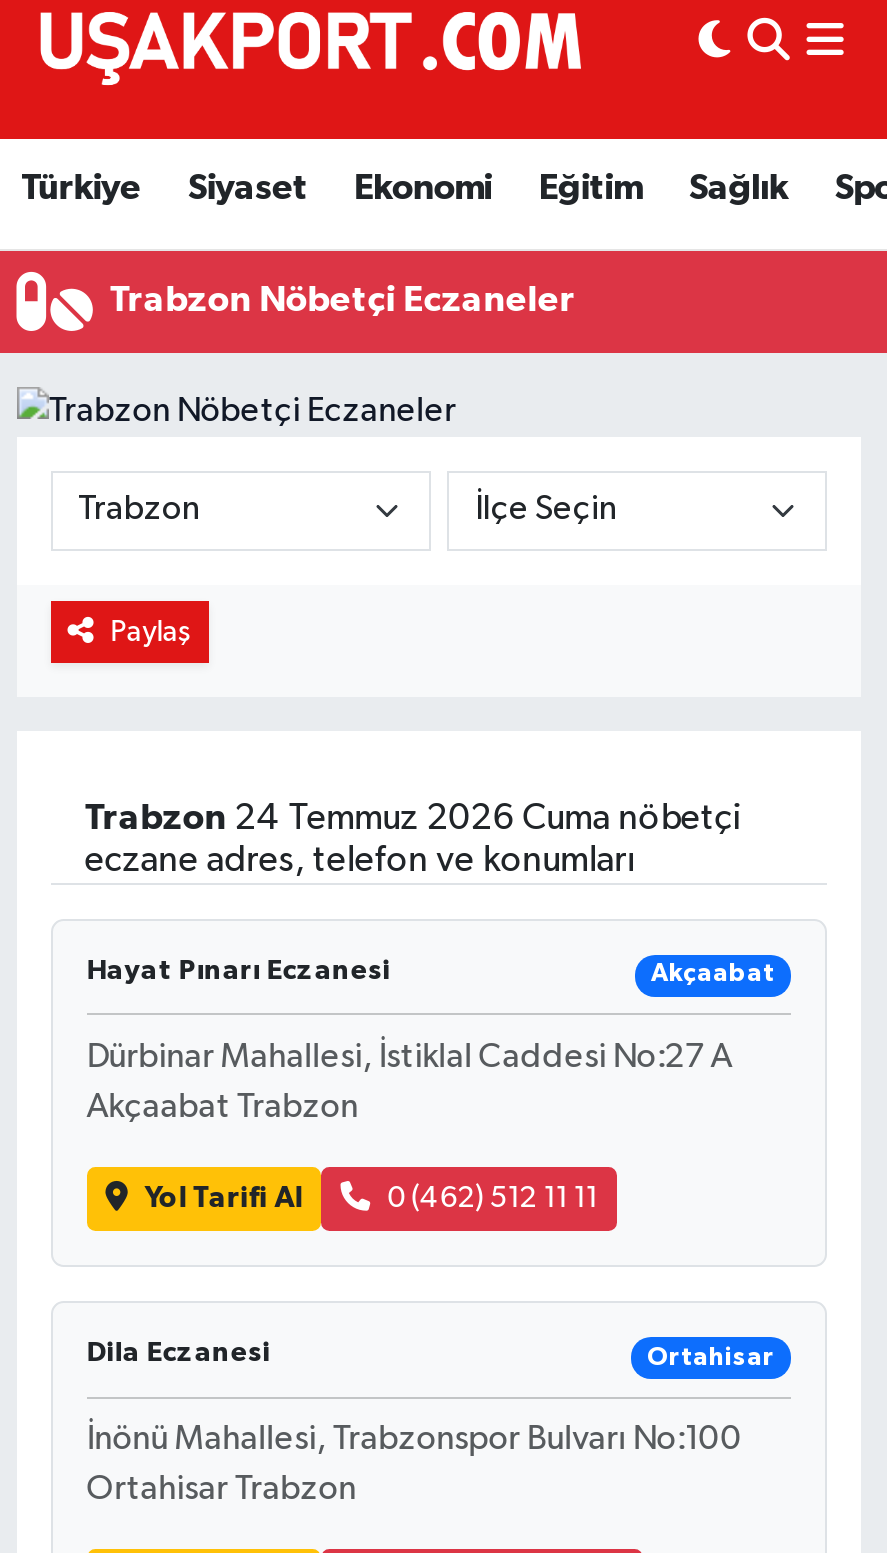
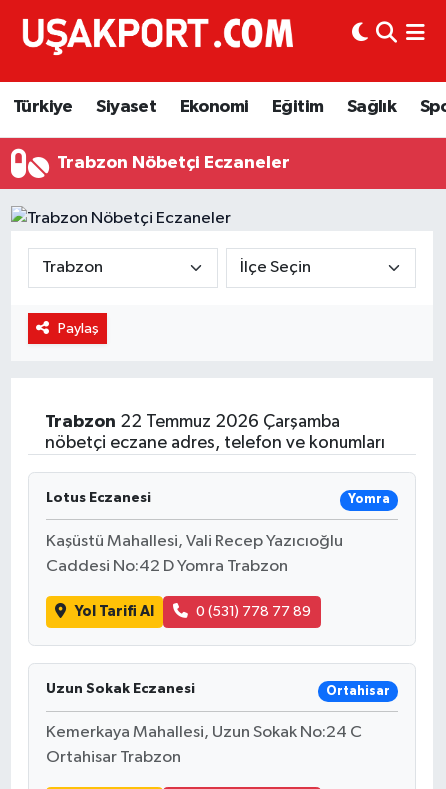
[85,801,741,879] Trabzon 24 Temmuz 2026 Cuma nöbetçi | eczane adres, telefon ve konumları -> [45,413,385,452] Trabzon 22 Temmuz 2026 Çarşamba | nöbetçi eczane adres, telefon ve konumları
[87,957,775,988] Hayat Pınarı Eczanesi | Akçaabat -> [46,491,390,506] Lotus Eczanesi | Yomra
[87,1041,733,1075] Dürbinar Mahallesi, İstiklal Caddesi No:27 A -> [46,533,343,550] Kaşüstü Mahallesi, Vali Recep Yazıcıoğlu
[87,1091,359,1125] Akçaabat Trabzon -> [46,558,288,575] Caddesi No:42 D Yomra Trabzon
[387,1183,597,1213] 0 (462) 512 11 11 -> [196,604,311,619] 0 (531) 778 77 89
[87,1339,271,1367] Dila Eczanesi -> [46,682,195,696] Uzun Sokak Eczanesi
[87,1423,743,1457] İnönü Mahallesi, Trabzonspor Bulvarı No:100 -> [46,724,362,741] Kemerkaya Mahallesi, Uzun Sokak No:24 C

